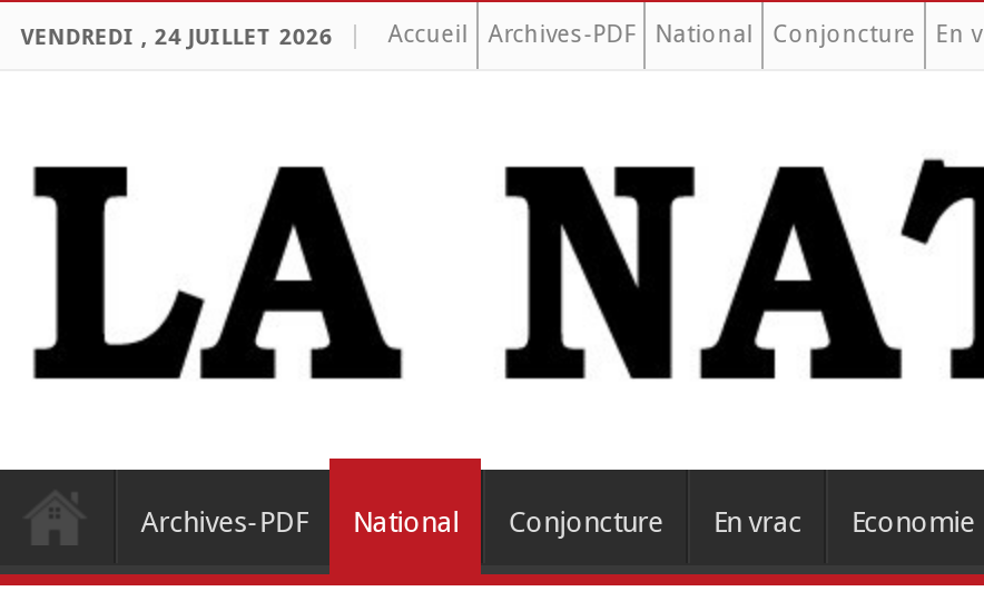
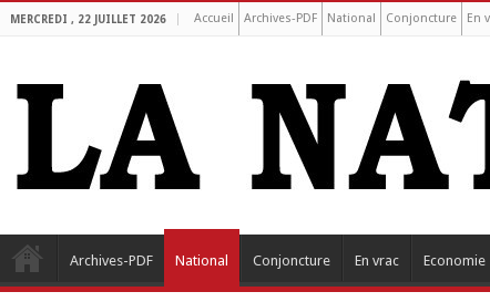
[20,24,332,49] VENDREDI , 24 JUILLET 2026 -> [10,13,167,25] MERCREDI , 22 JUILLET 2026

